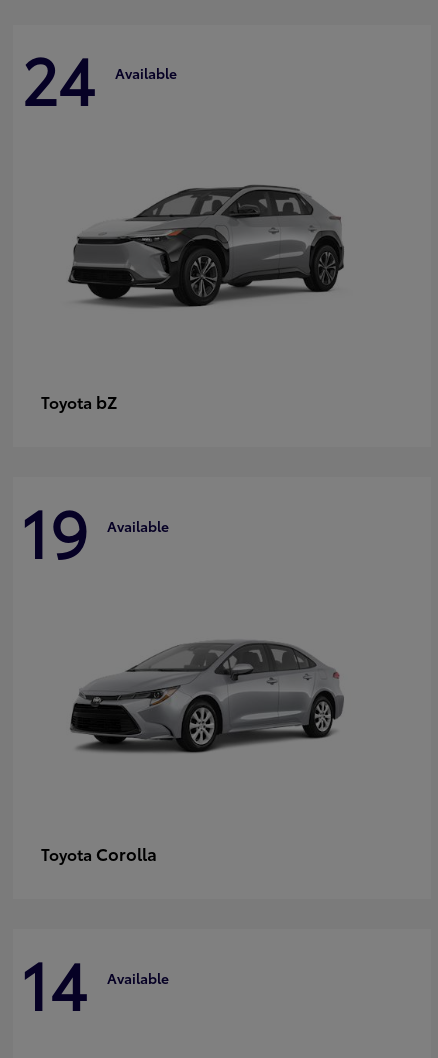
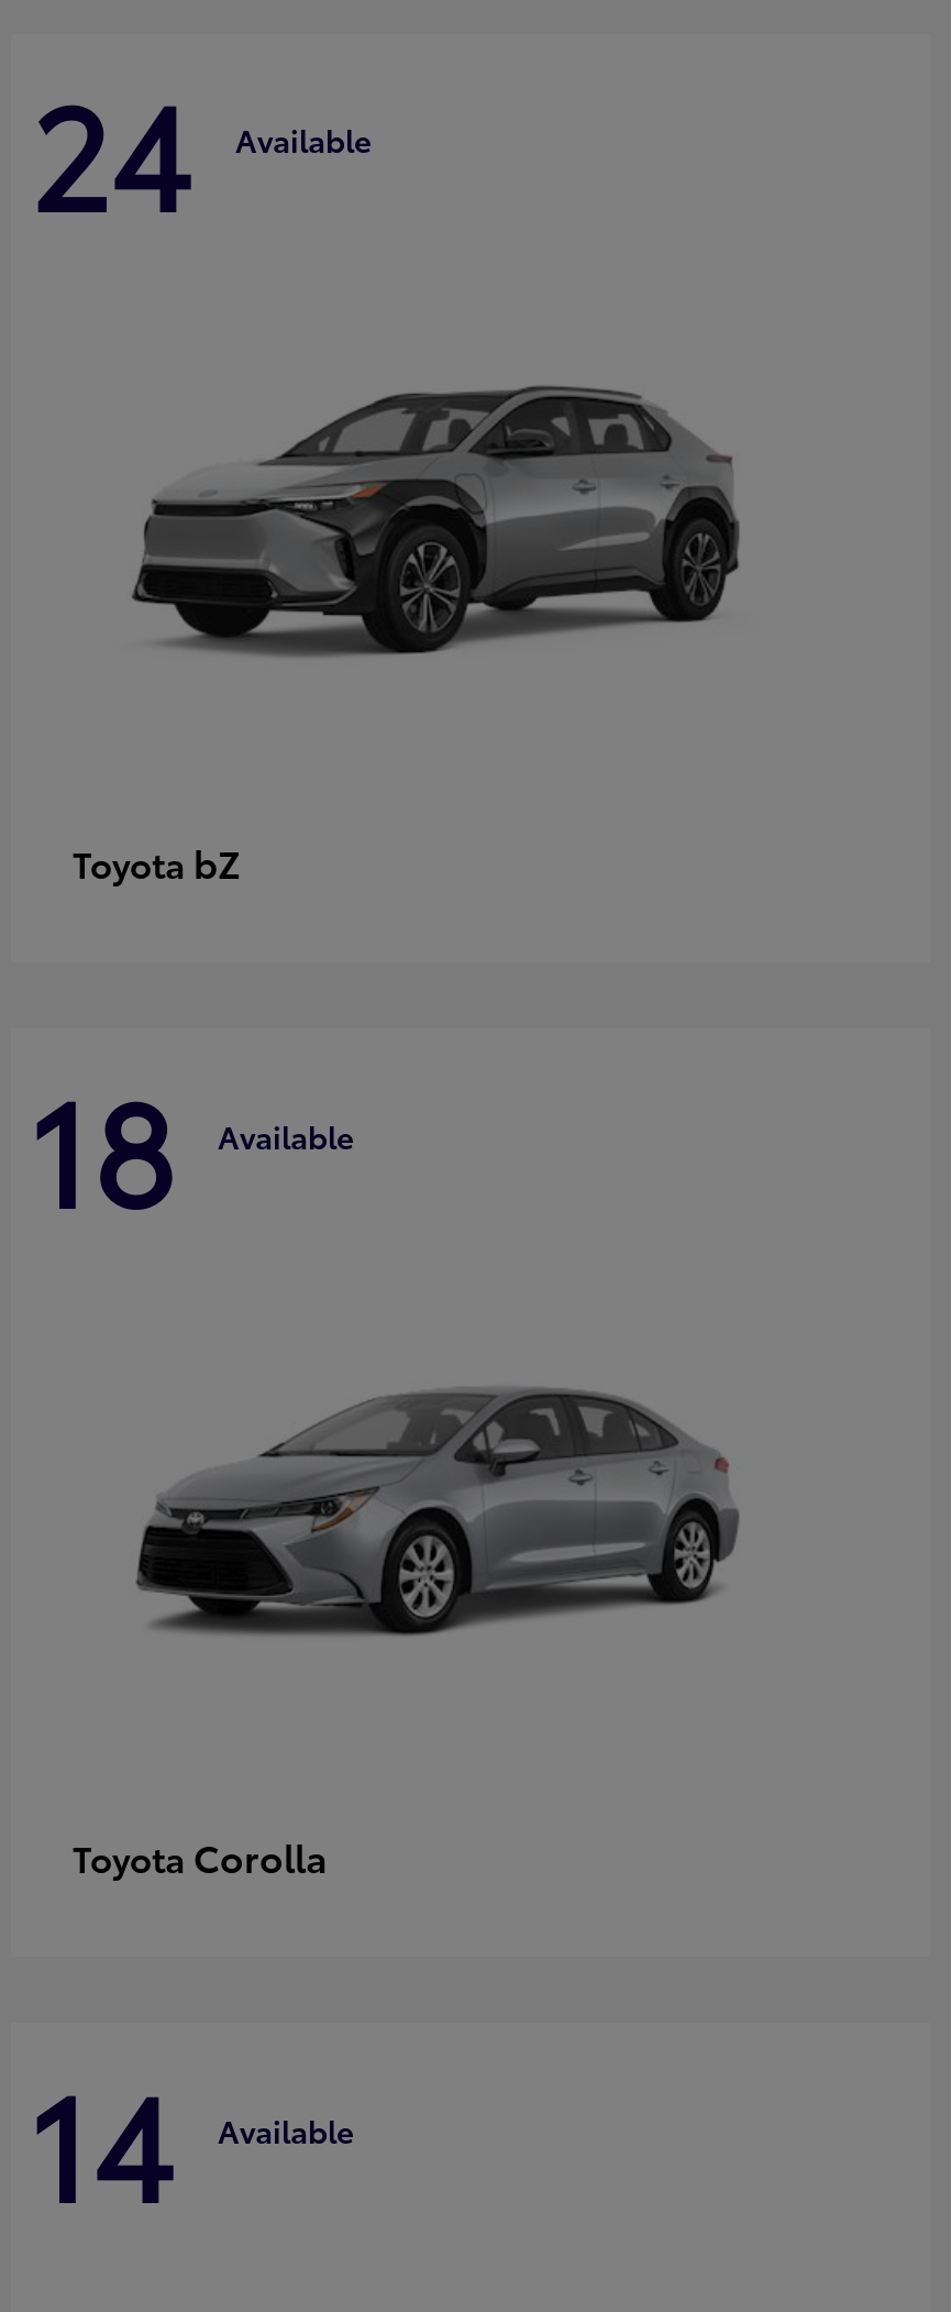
[21,484,169,576] 19 Available -> [29,1043,354,1245] 18 Available

